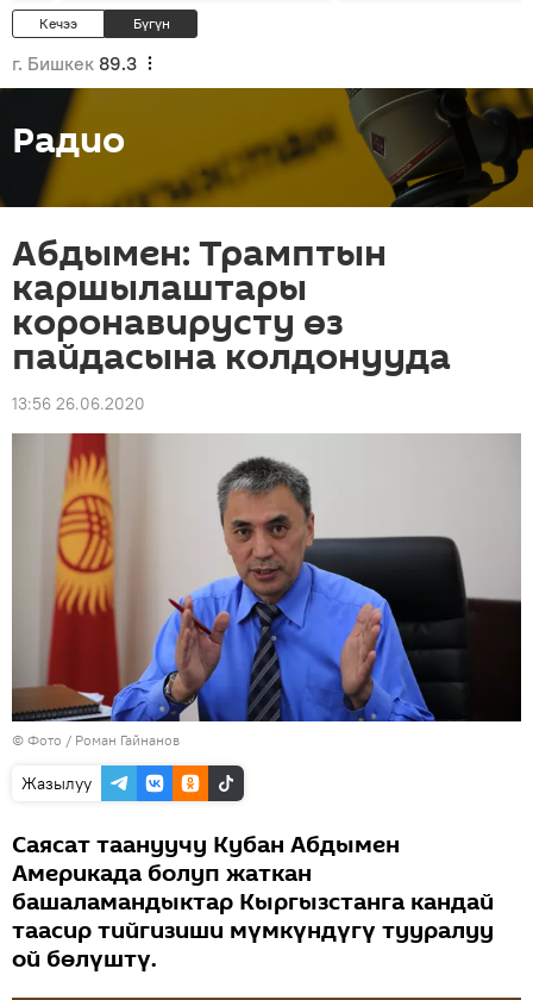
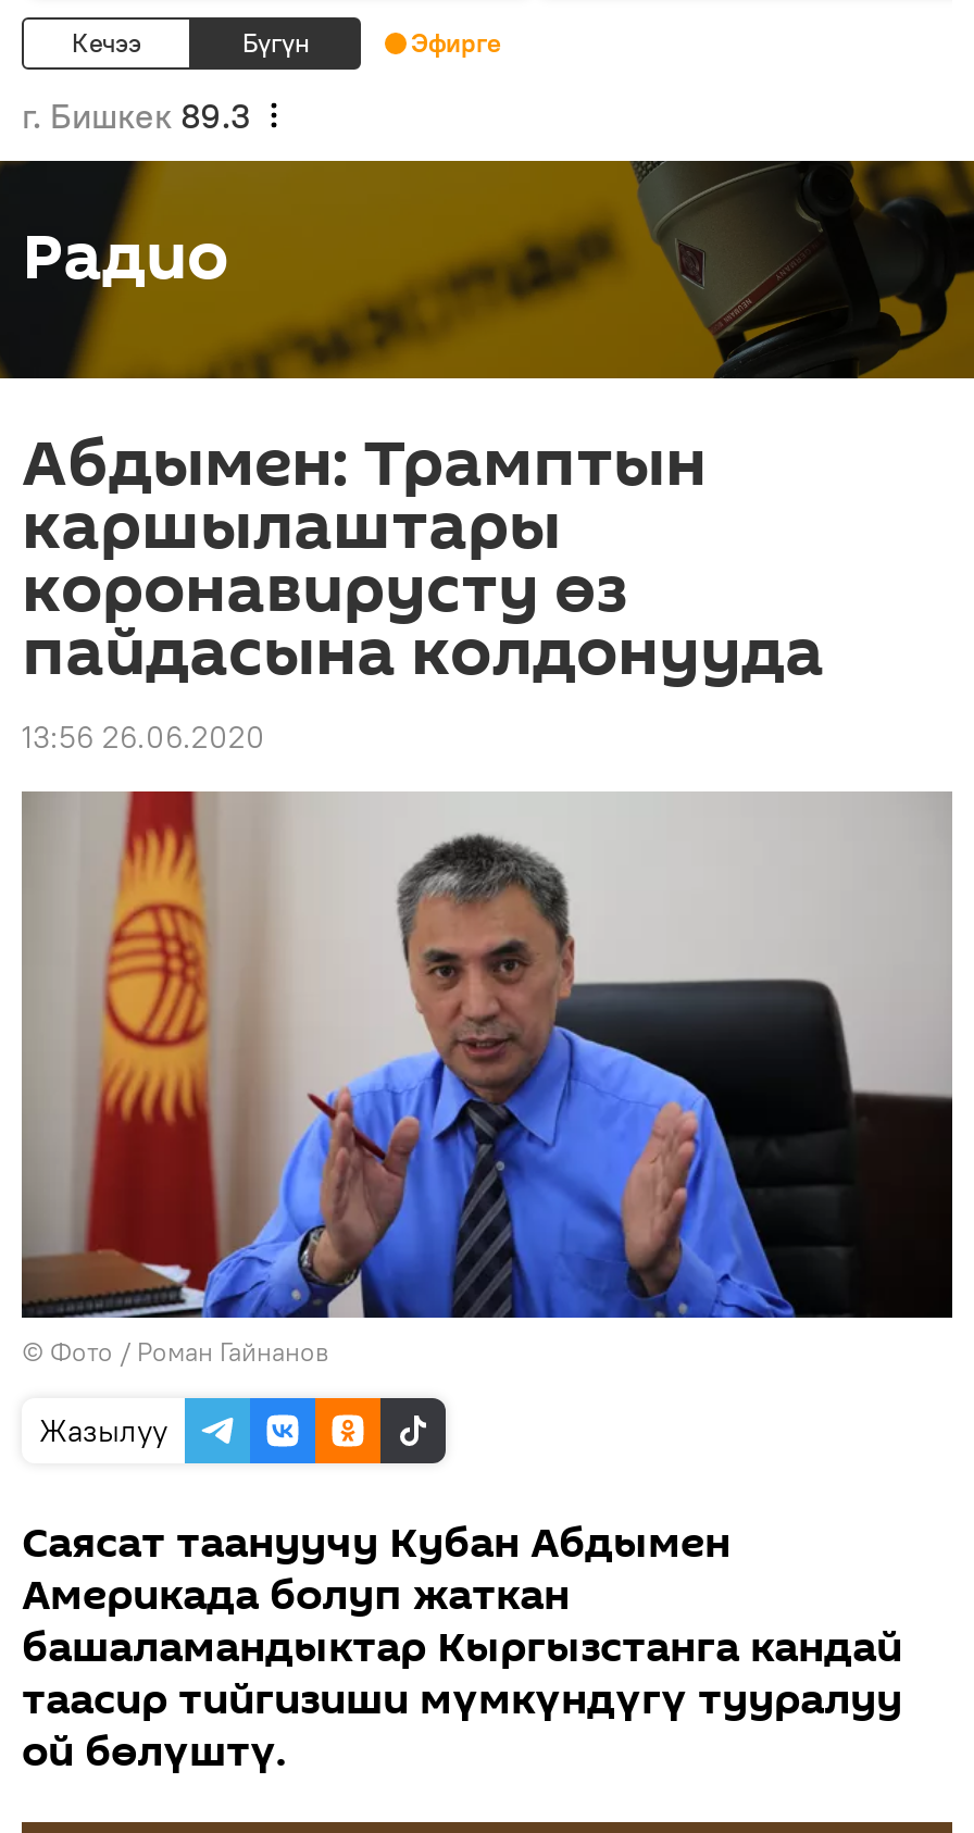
none -> [411,26,500,59] Эфирге

